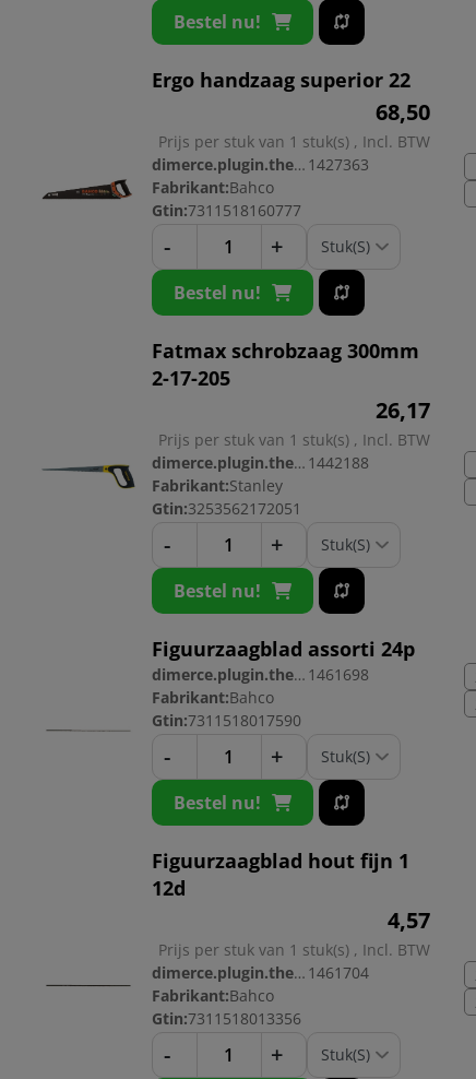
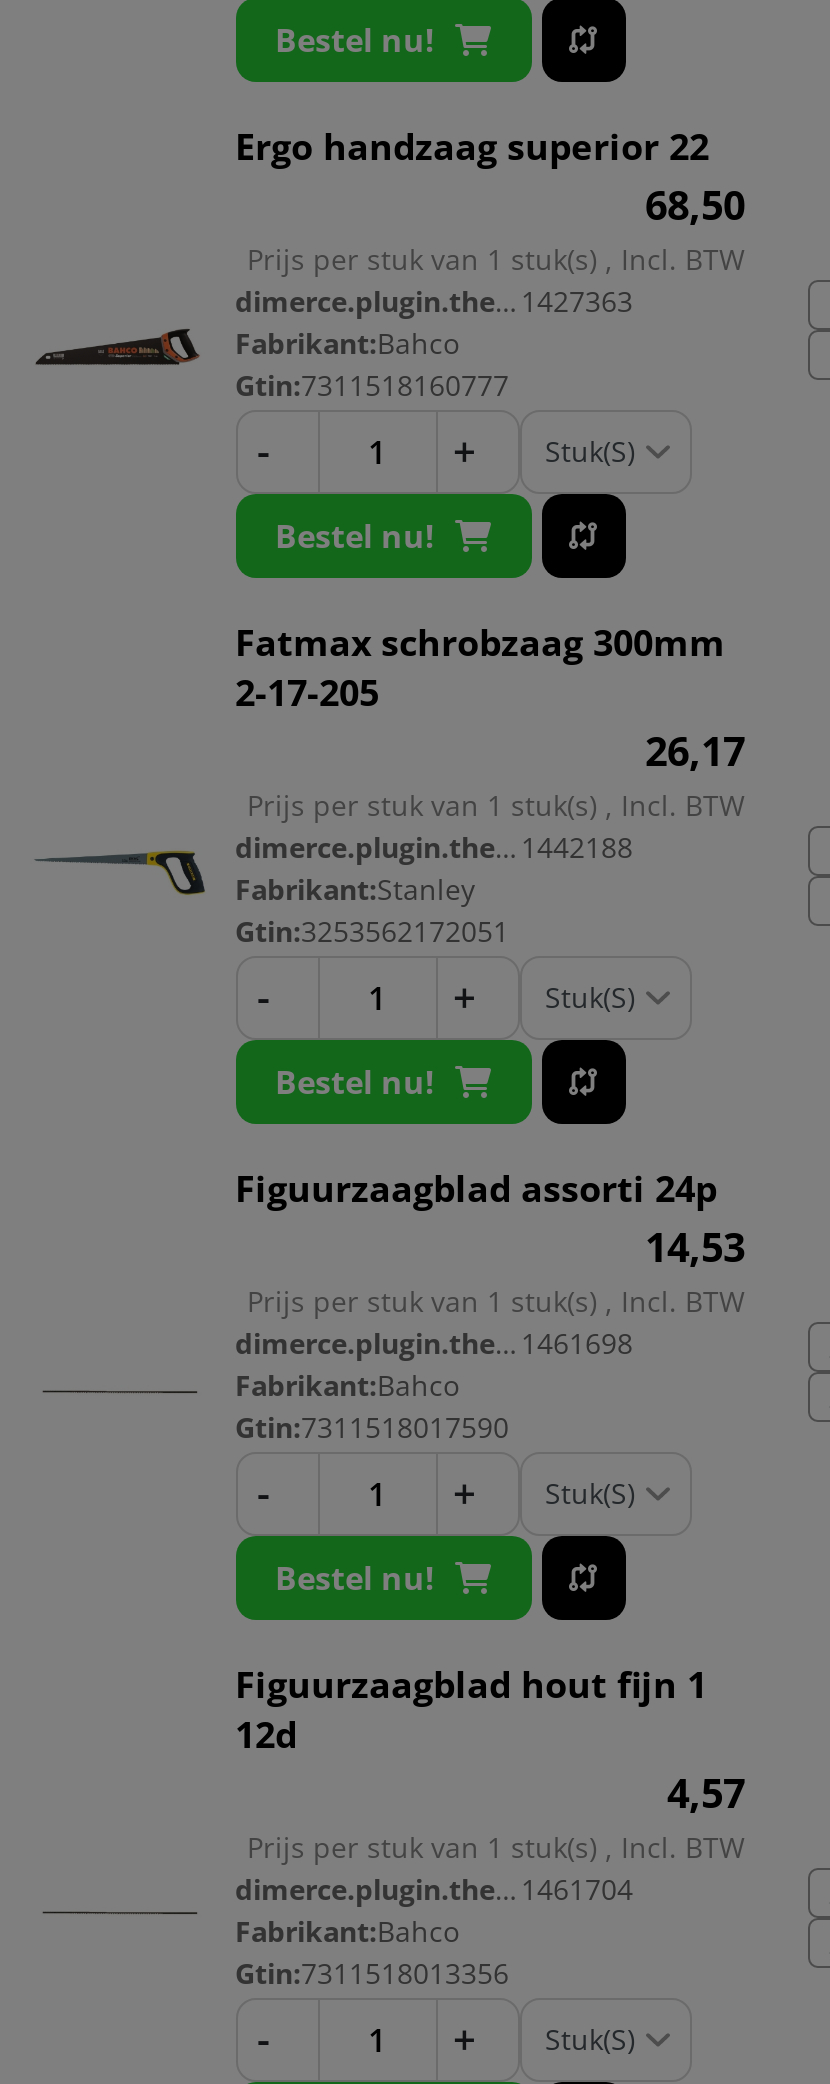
none -> [247,1220,745,1320] 14,53 | Prijs per stuk van 1 stuk(s) , Incl. BTW

